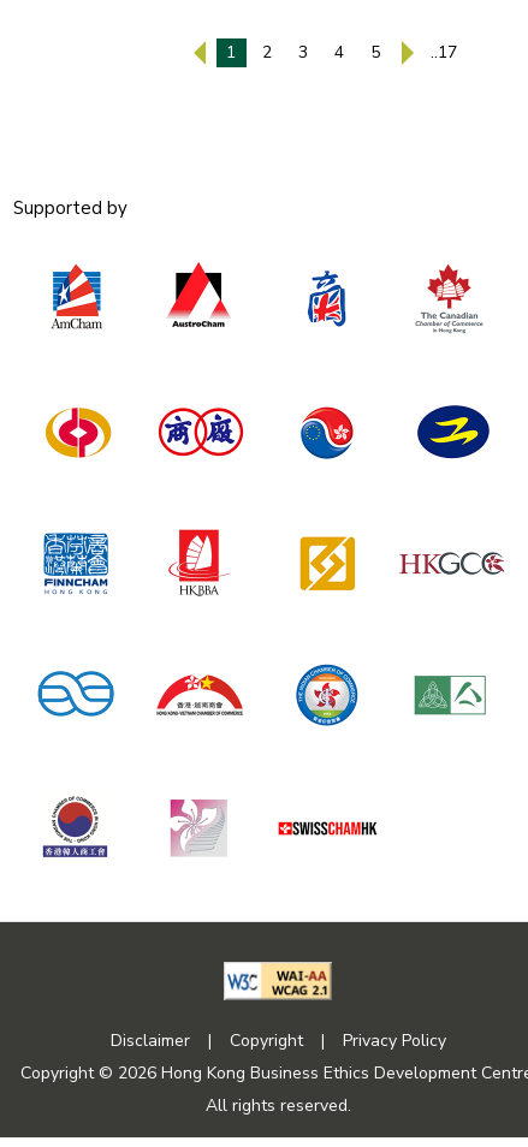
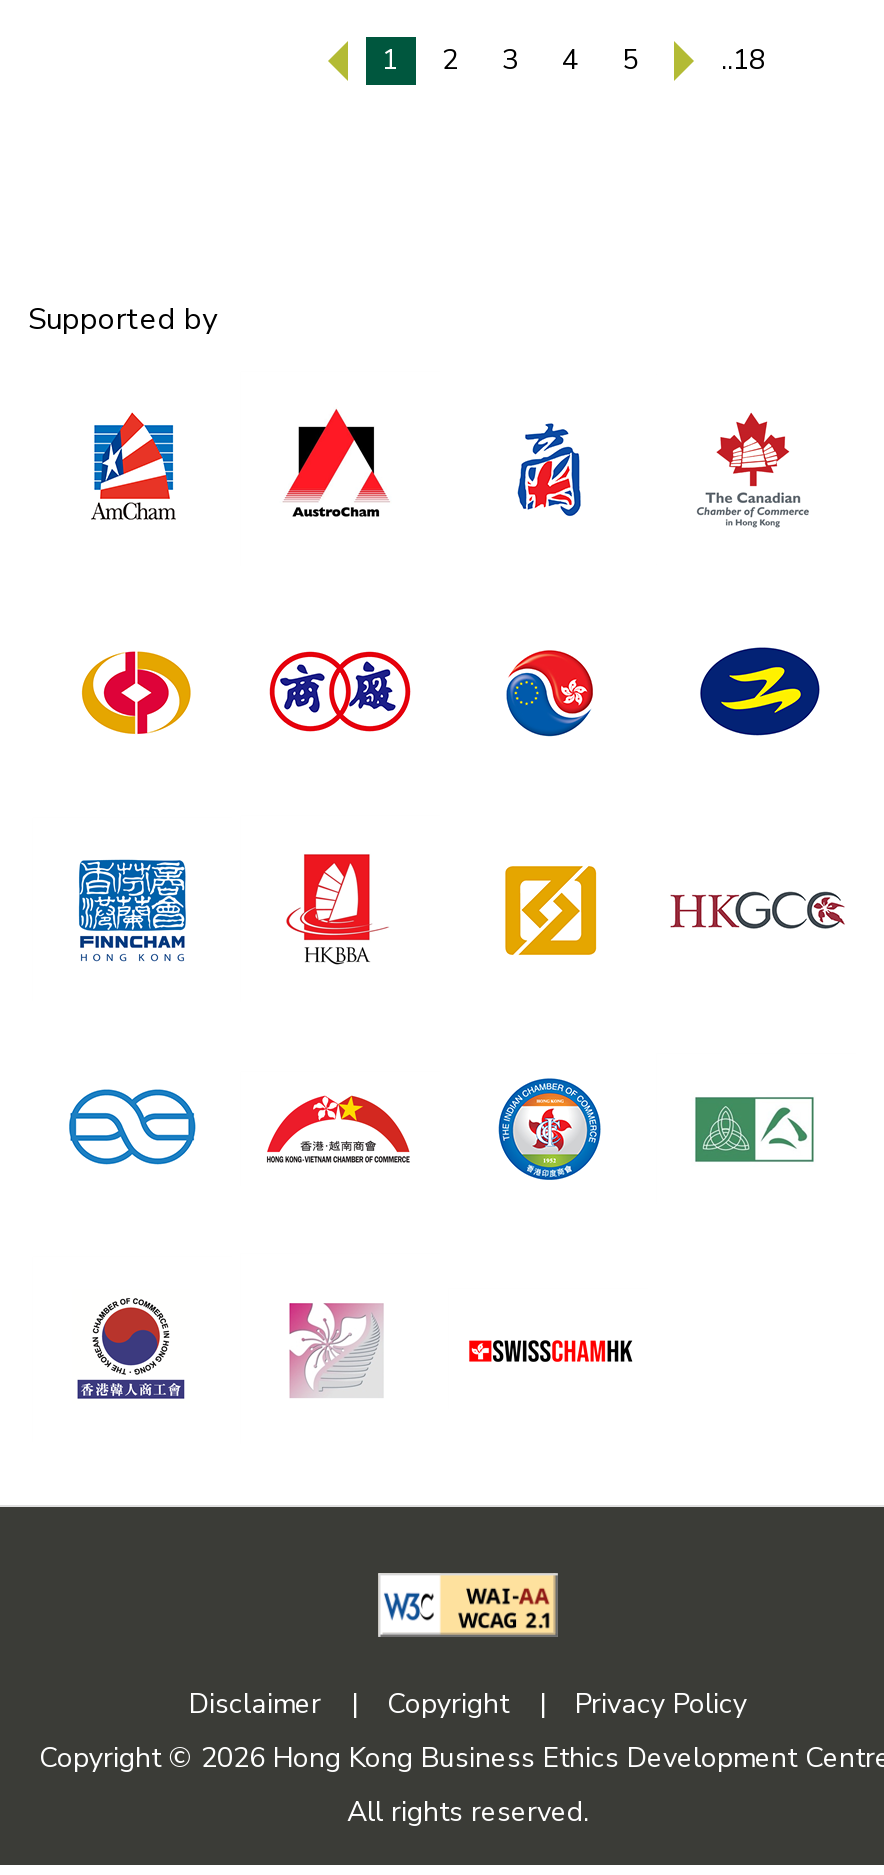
[430,41,456,63] ..17 -> [721,40,765,78] ..18

